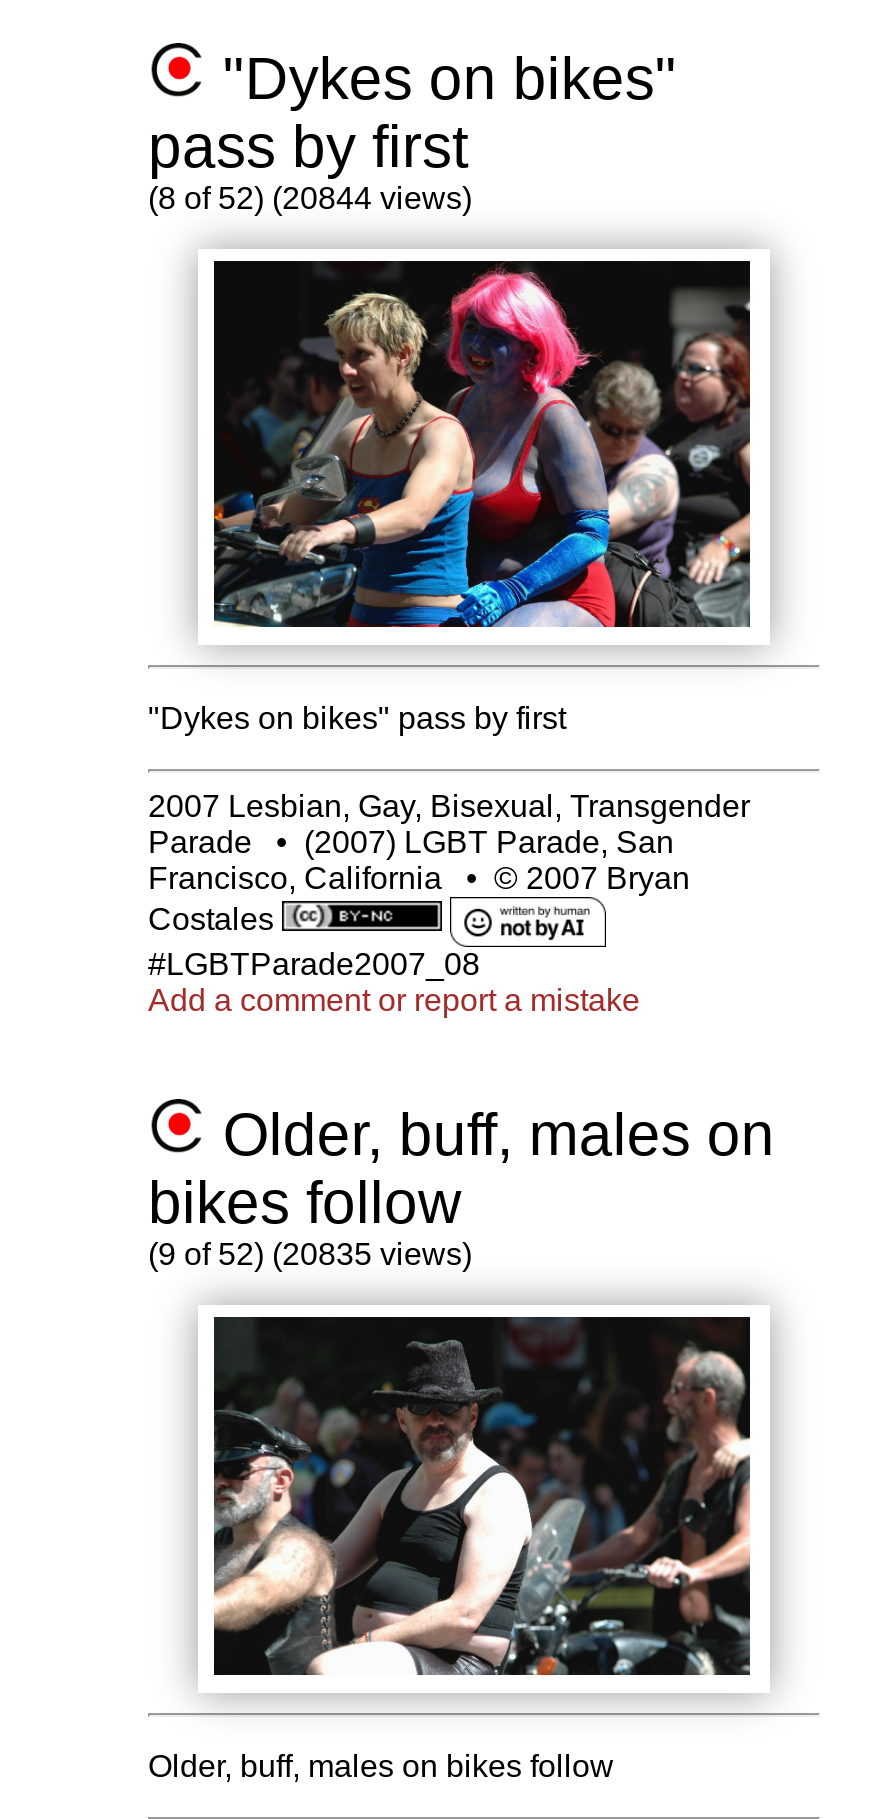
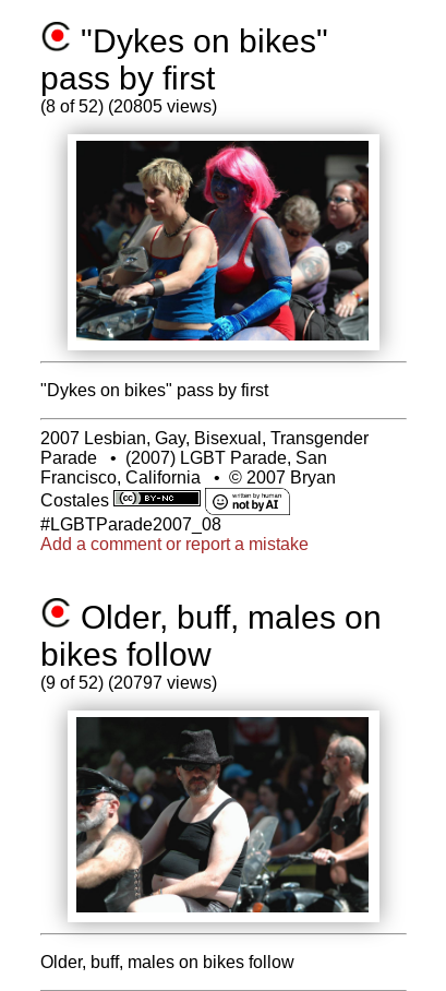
[148,181,472,215] (8 of 52) (20844 views) -> [40,97,217,116] (8 of 52) (20805 views)
[148,1237,472,1271] (9 of 52) (20835 views) -> [40,673,217,692] (9 of 52) (20797 views)

